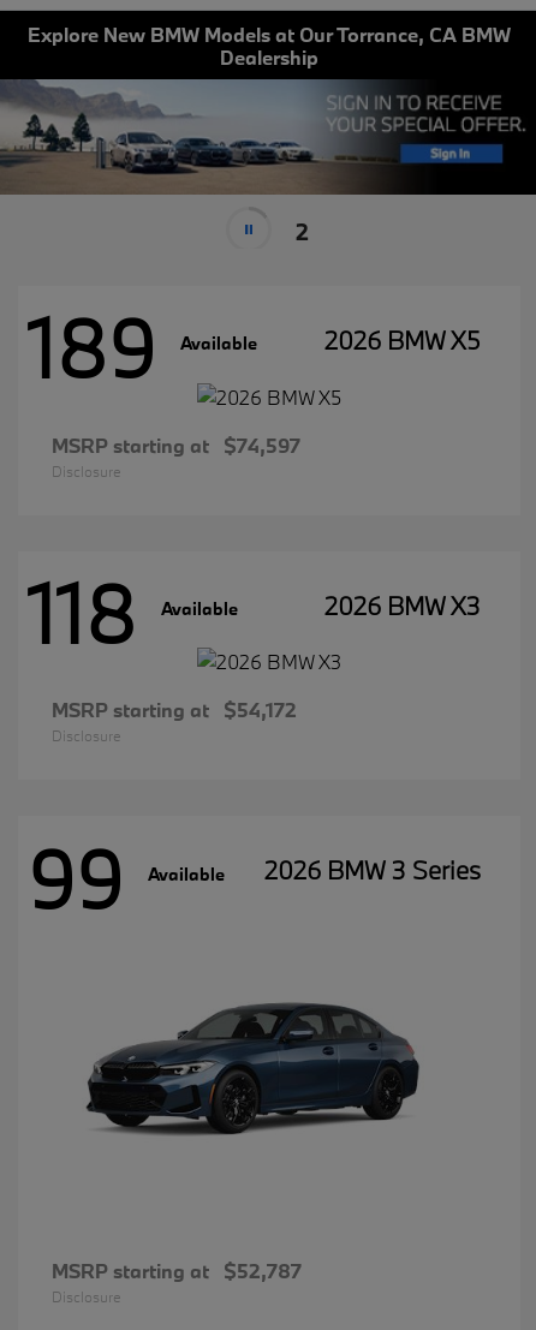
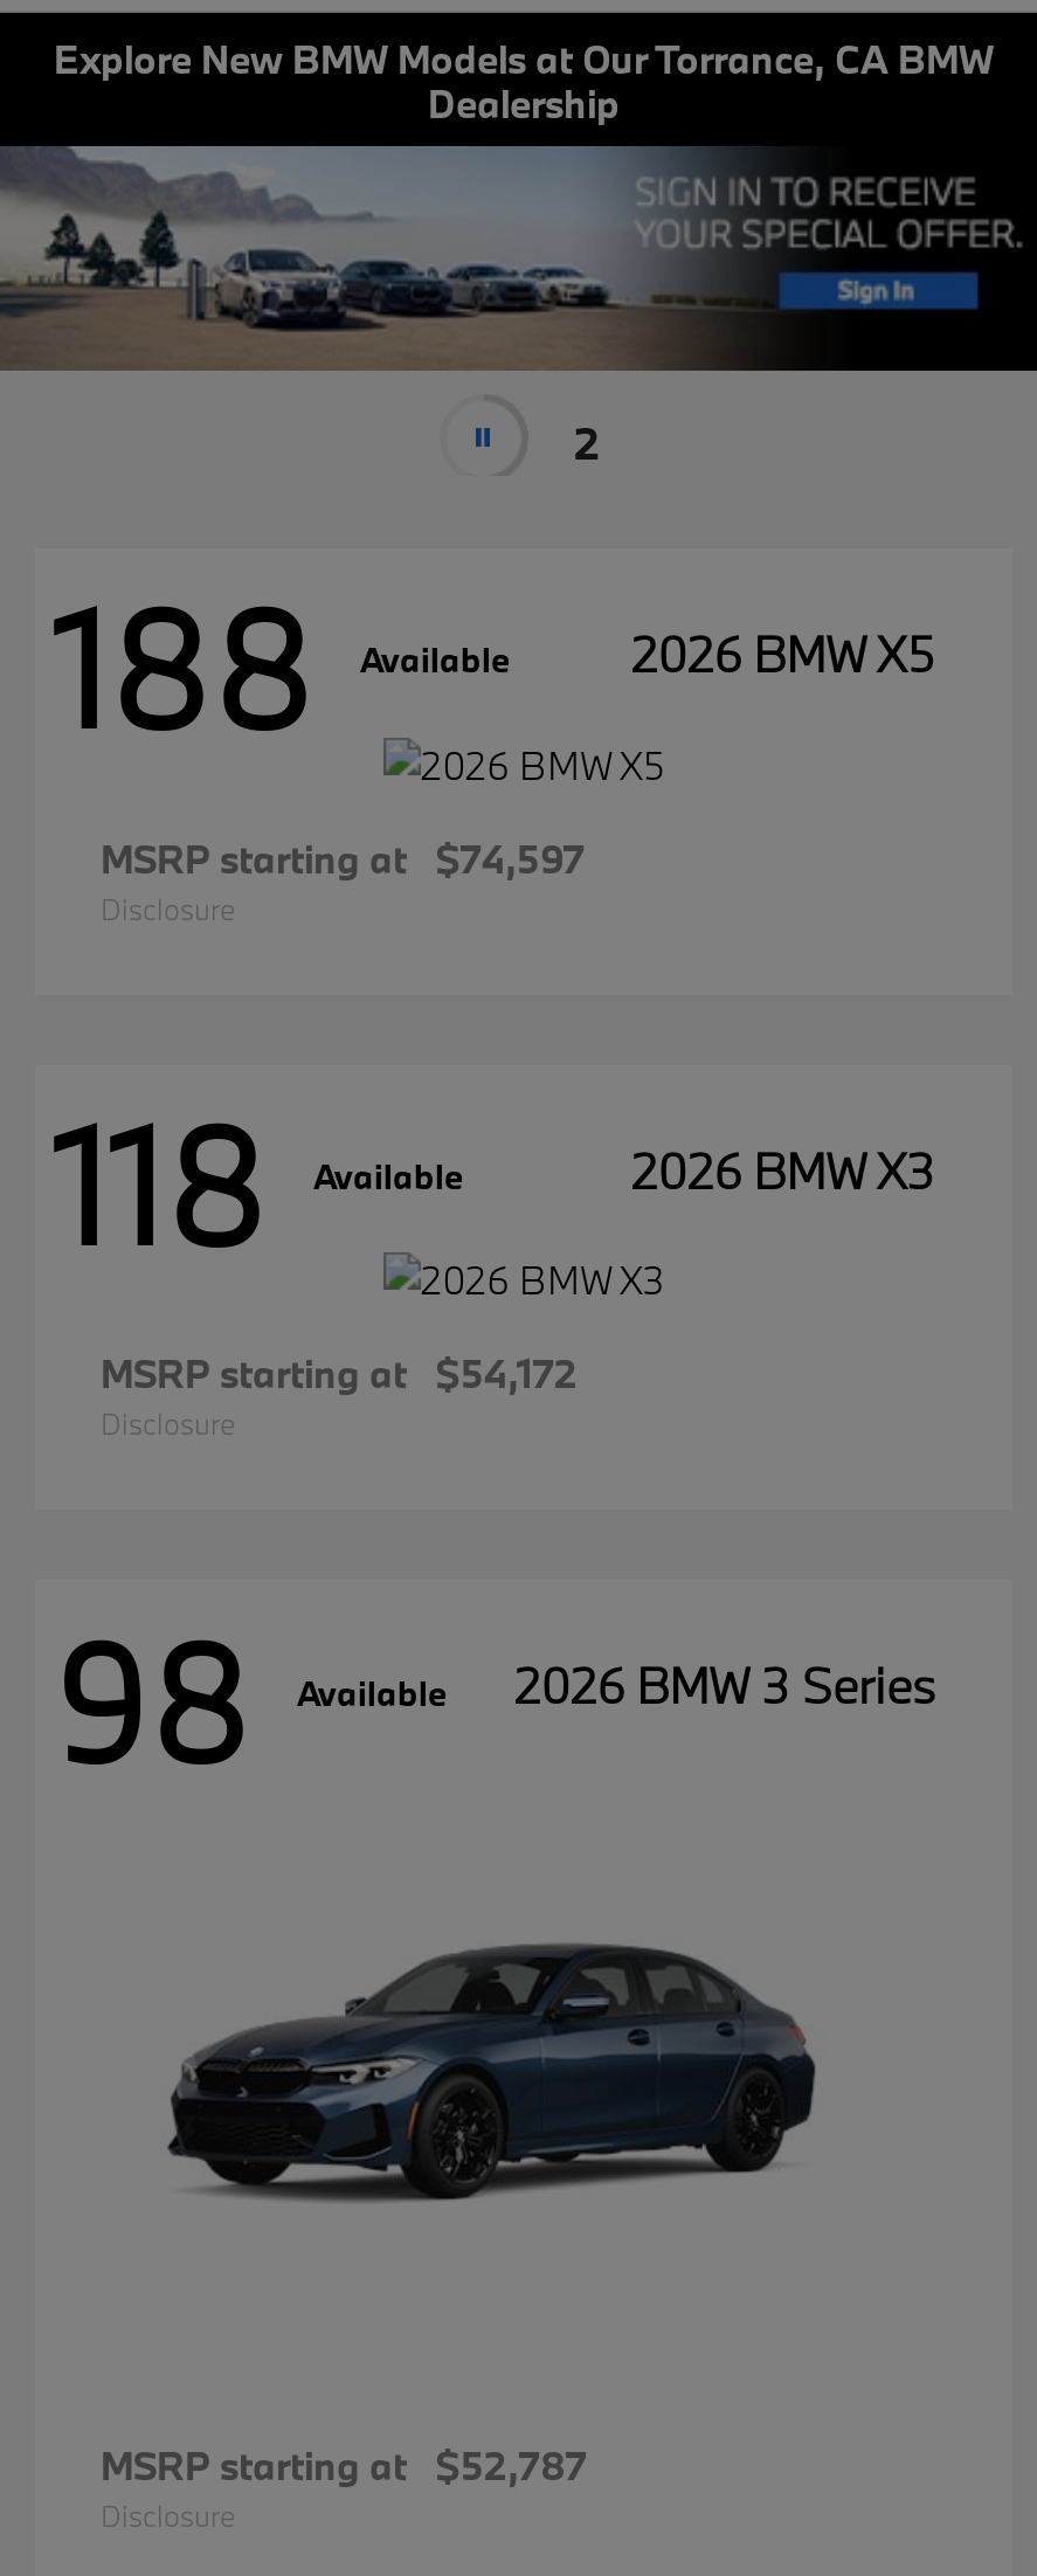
[28,296,257,400] 189 Available -> [54,568,510,771] 188 Available
[28,826,481,931] 99 Available 2026 BMW 3 Series -> [54,1600,935,1804] 98 Available 2026 BMW 3 Series

